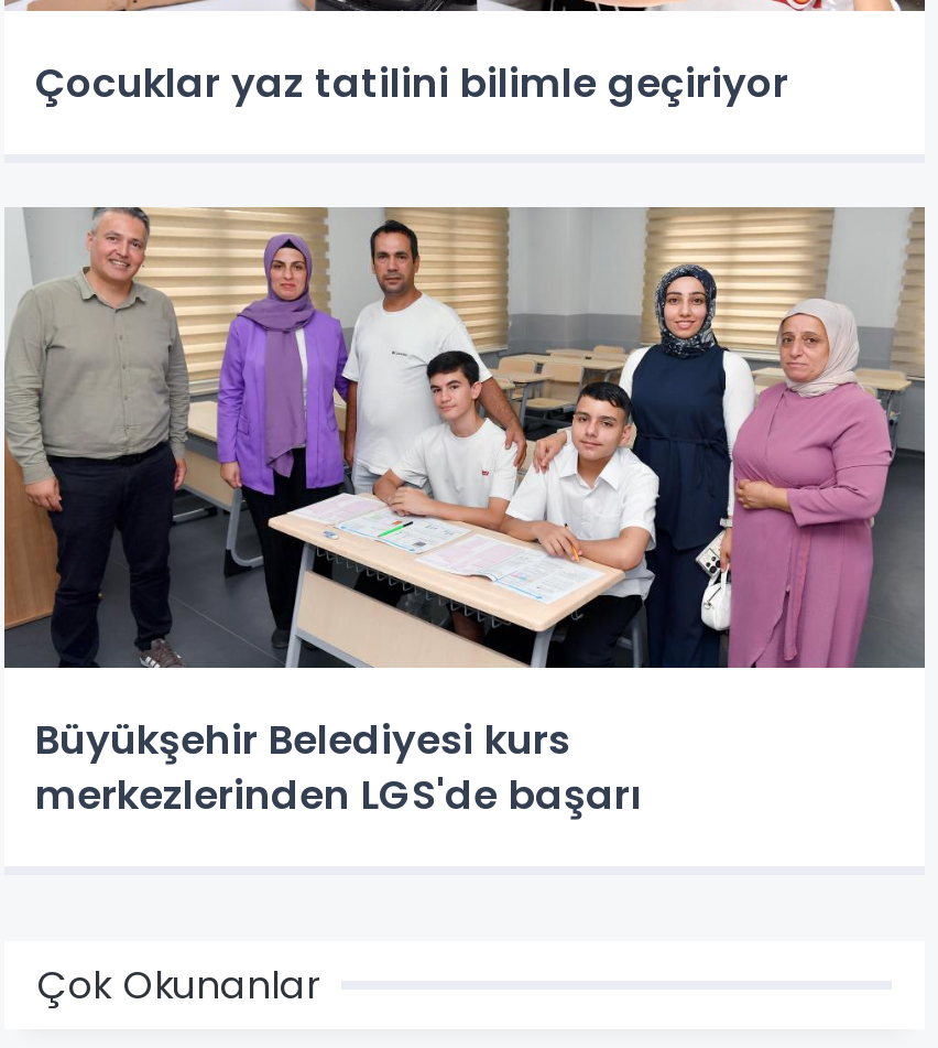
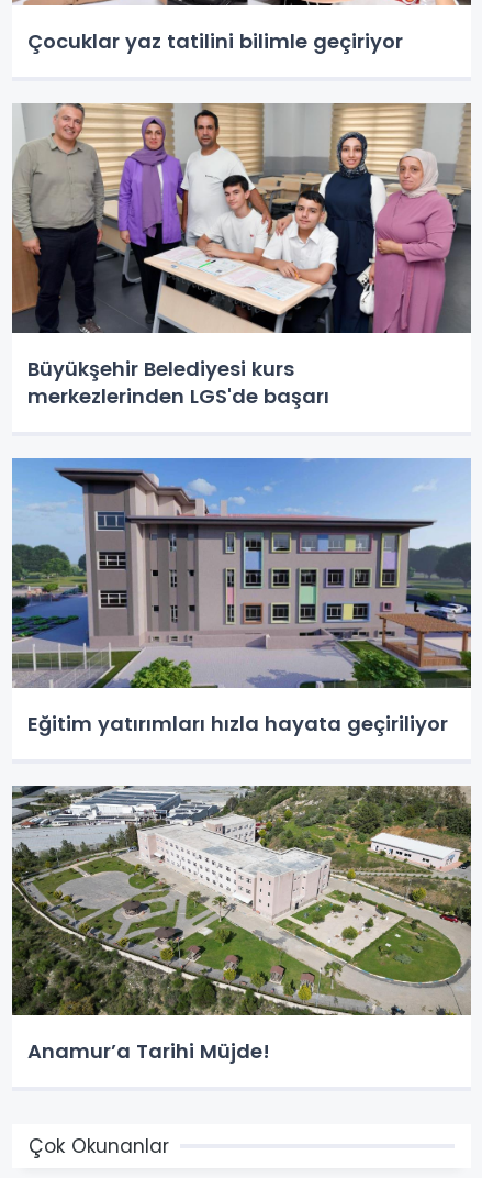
none -> [11,457,472,738] [image] | Eğitim yatırımları hızla hayata geçiriliyor
none -> [11,785,472,1065] [image] | Anamur’a Tarihi Müjde!

